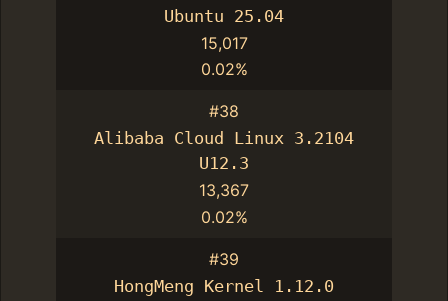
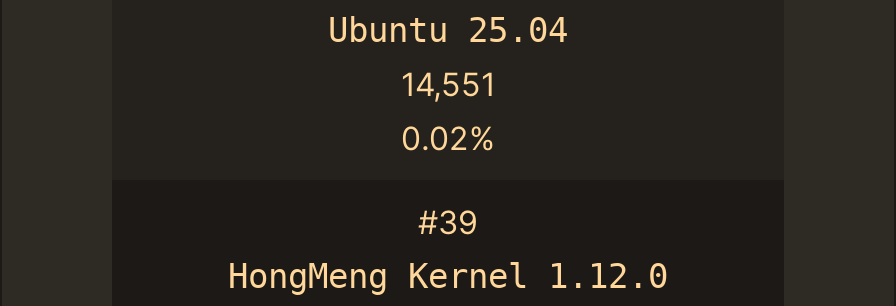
[94,33,354,200] 15,017 | 0.02% | #38 | Alibaba Cloud Linux 3.2104 | U12.3 | 13,367 -> [401,65,495,105] 14,551

